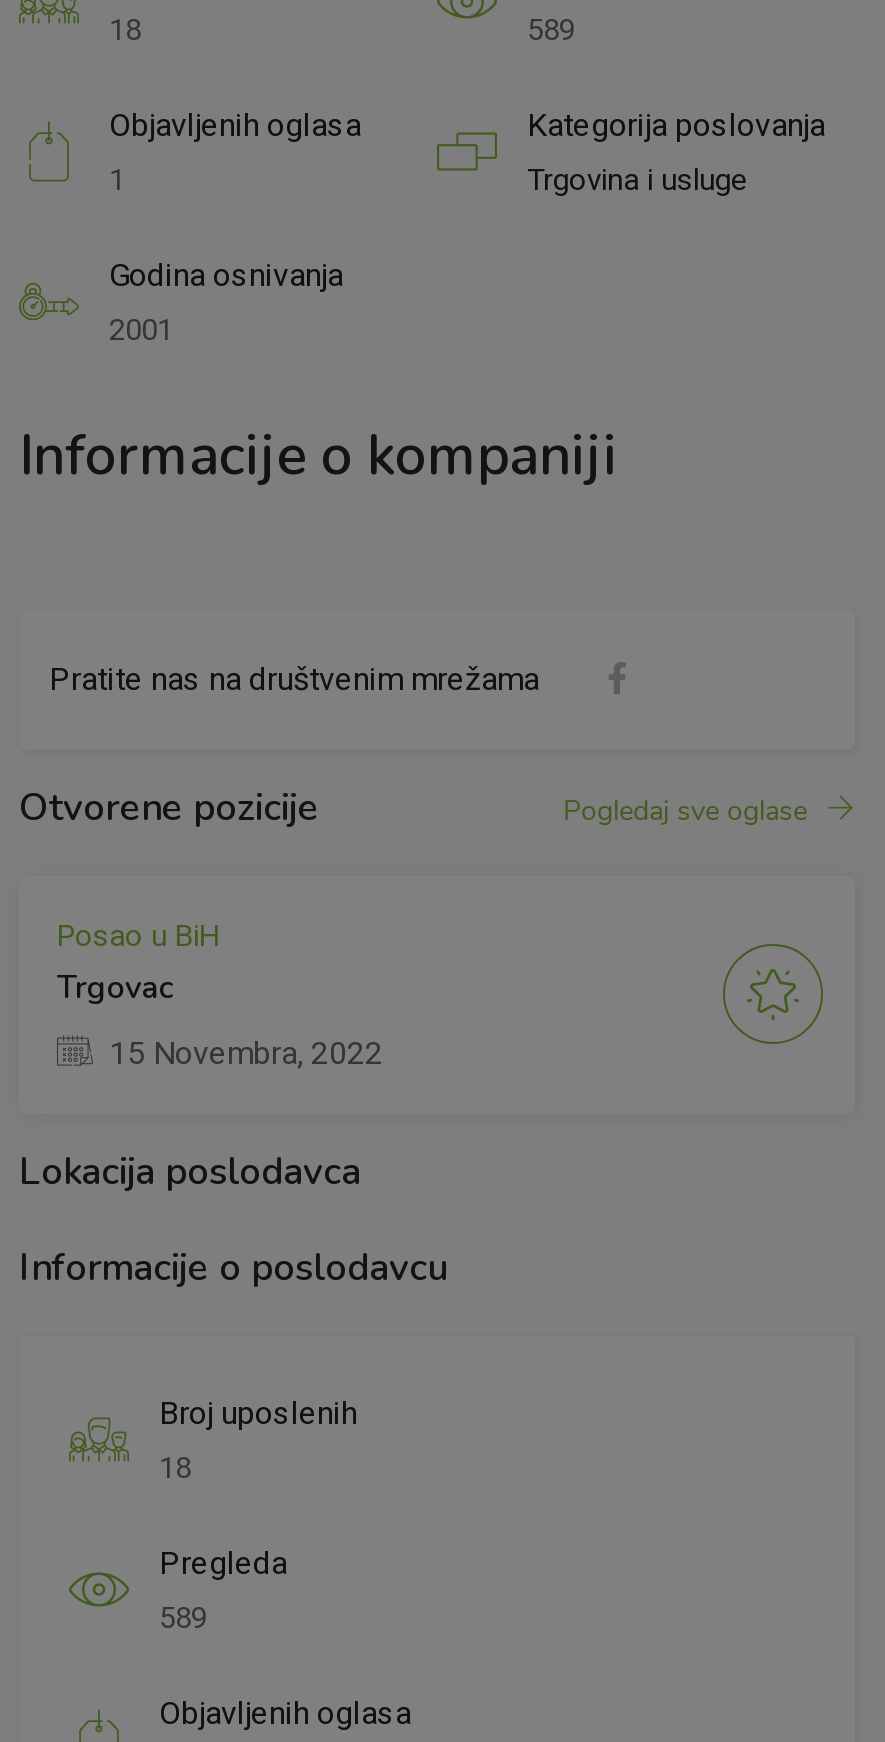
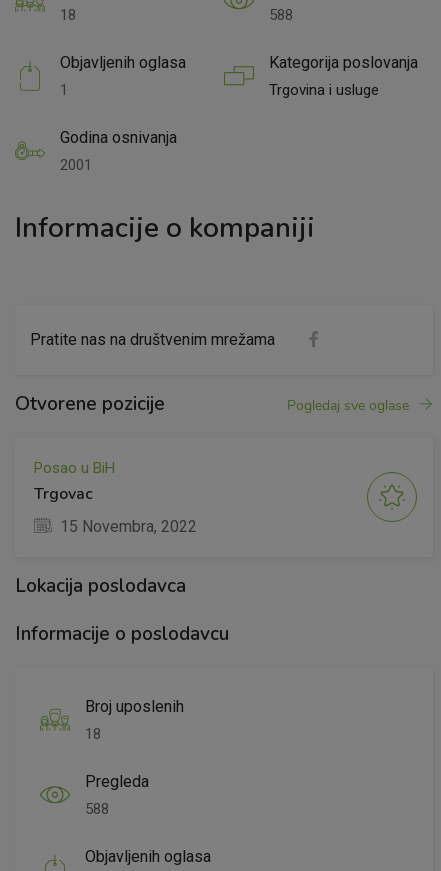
[527,12,575,48] 589 -> [269,6,293,24] 588
[159,1600,207,1636] 589 -> [85,800,109,818] 588

